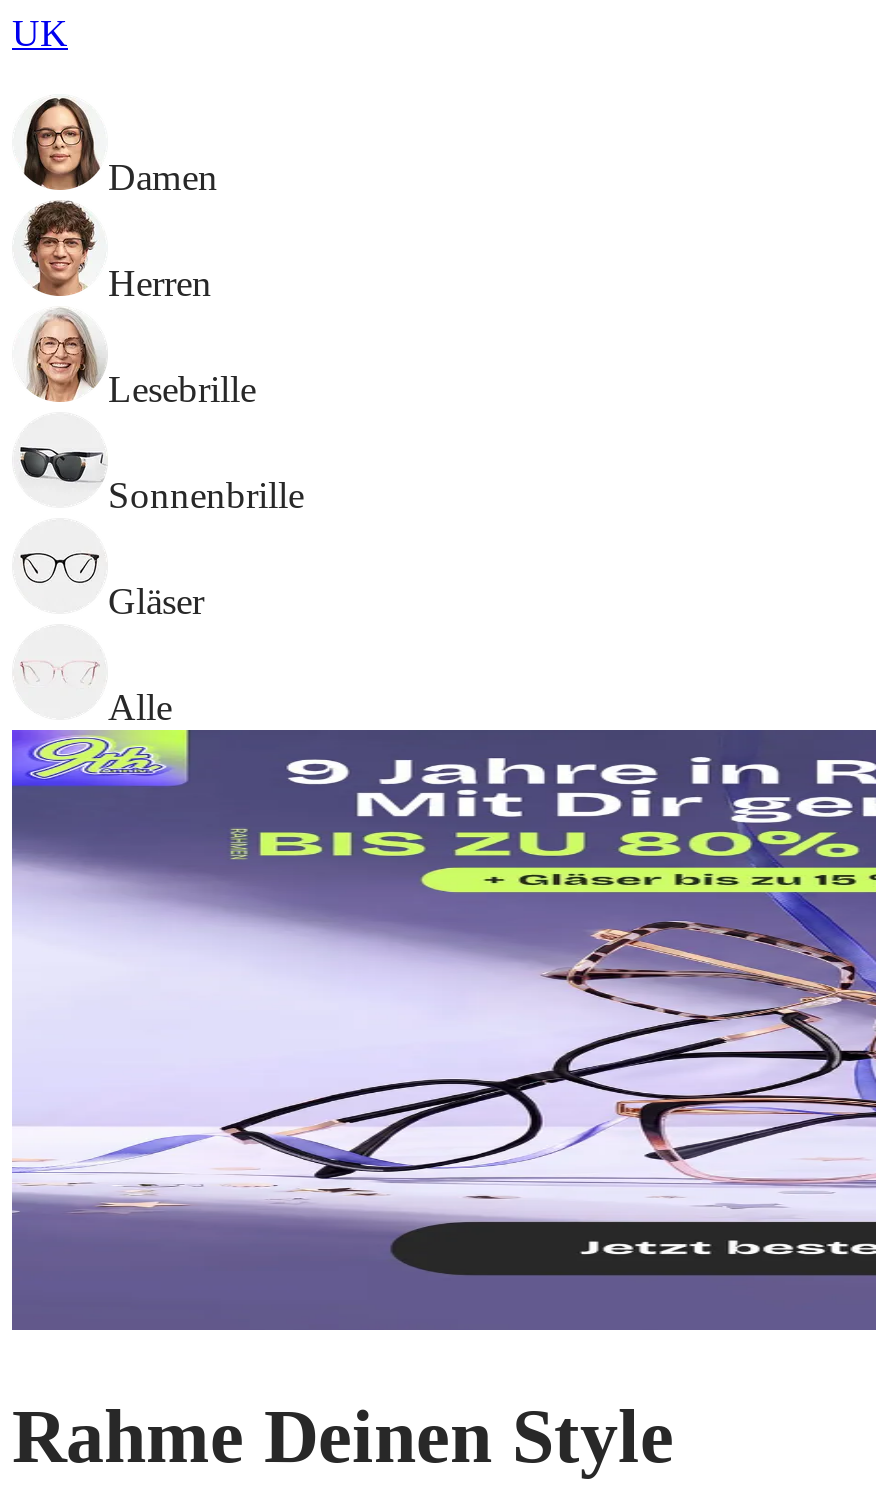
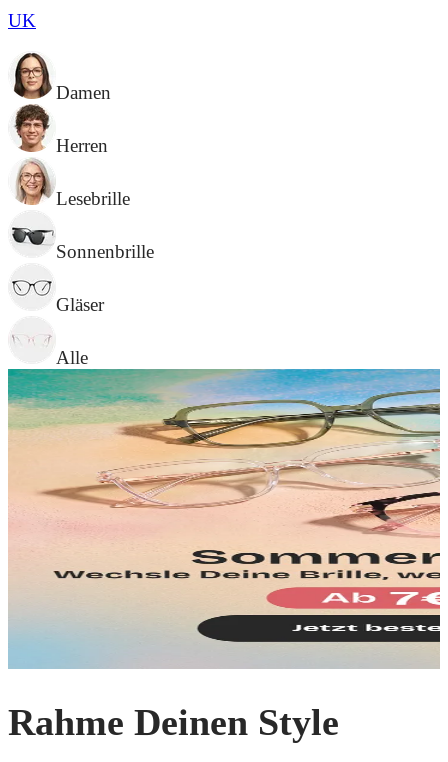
[10,728,878,1330] [image] -> [7,368,441,668] [image]

